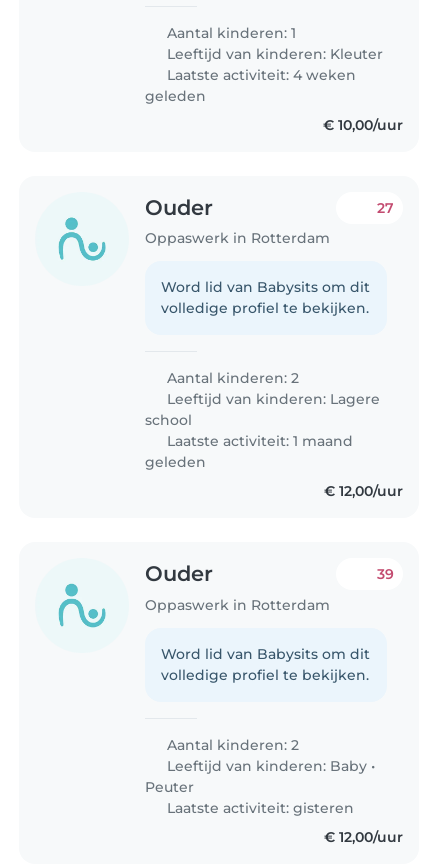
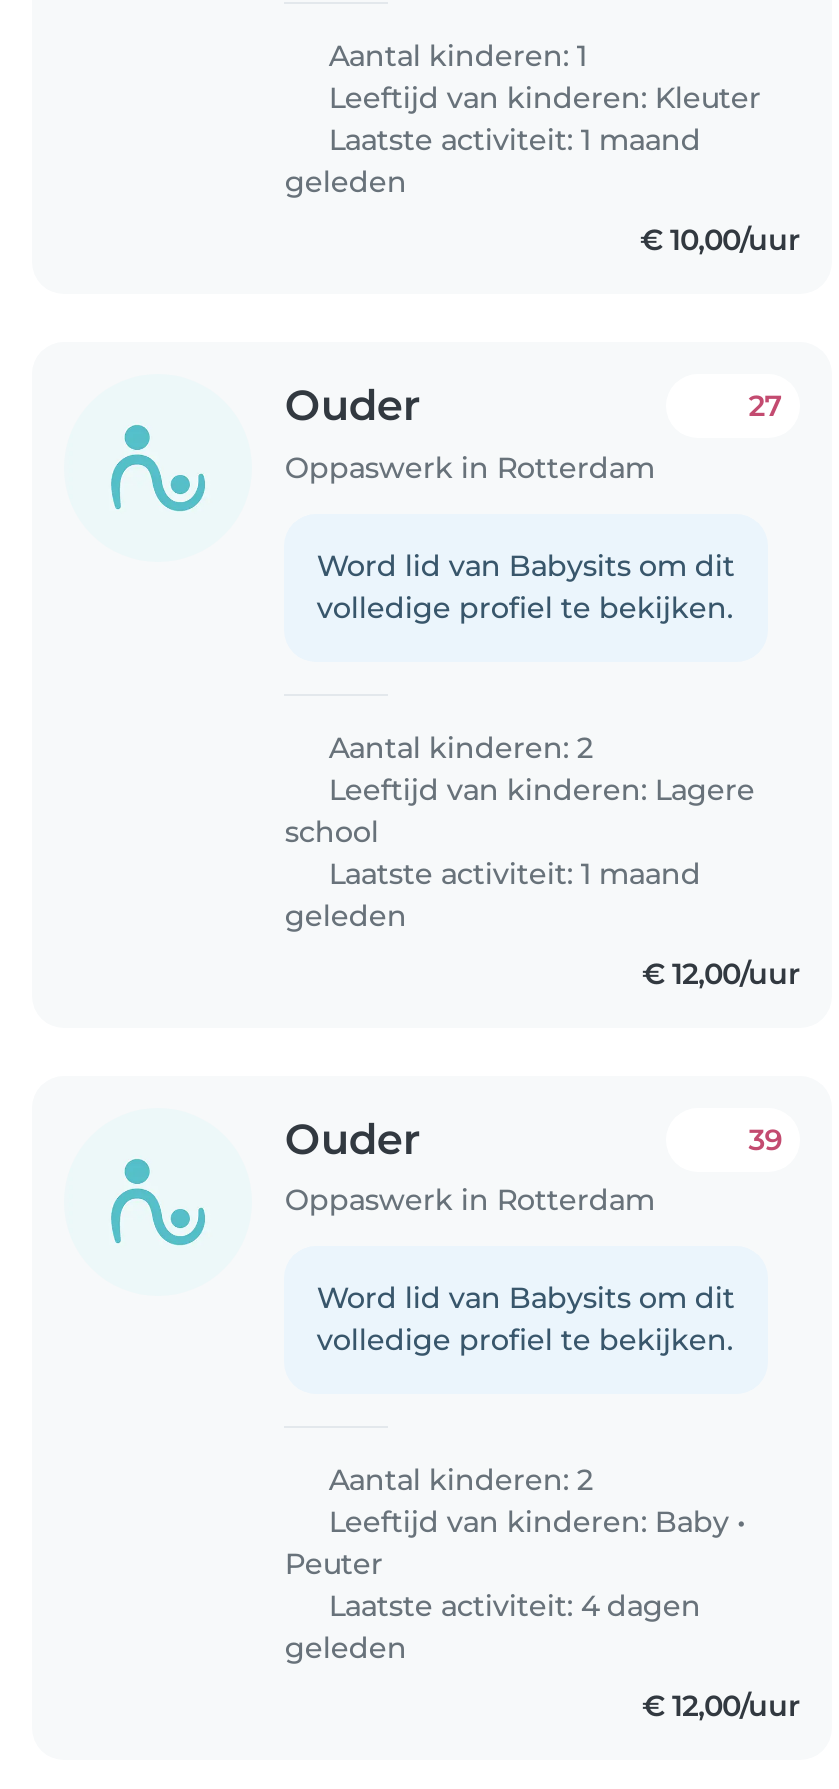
[163,66,356,84] Laatste activiteit: 4 weken -> [321,121,701,157] Laatste activiteit: 1 maand
[163,799,354,817] Laatste activiteit: gisteren -> [285,1588,701,1666] Laatste activiteit: 4 dagen | geleden

